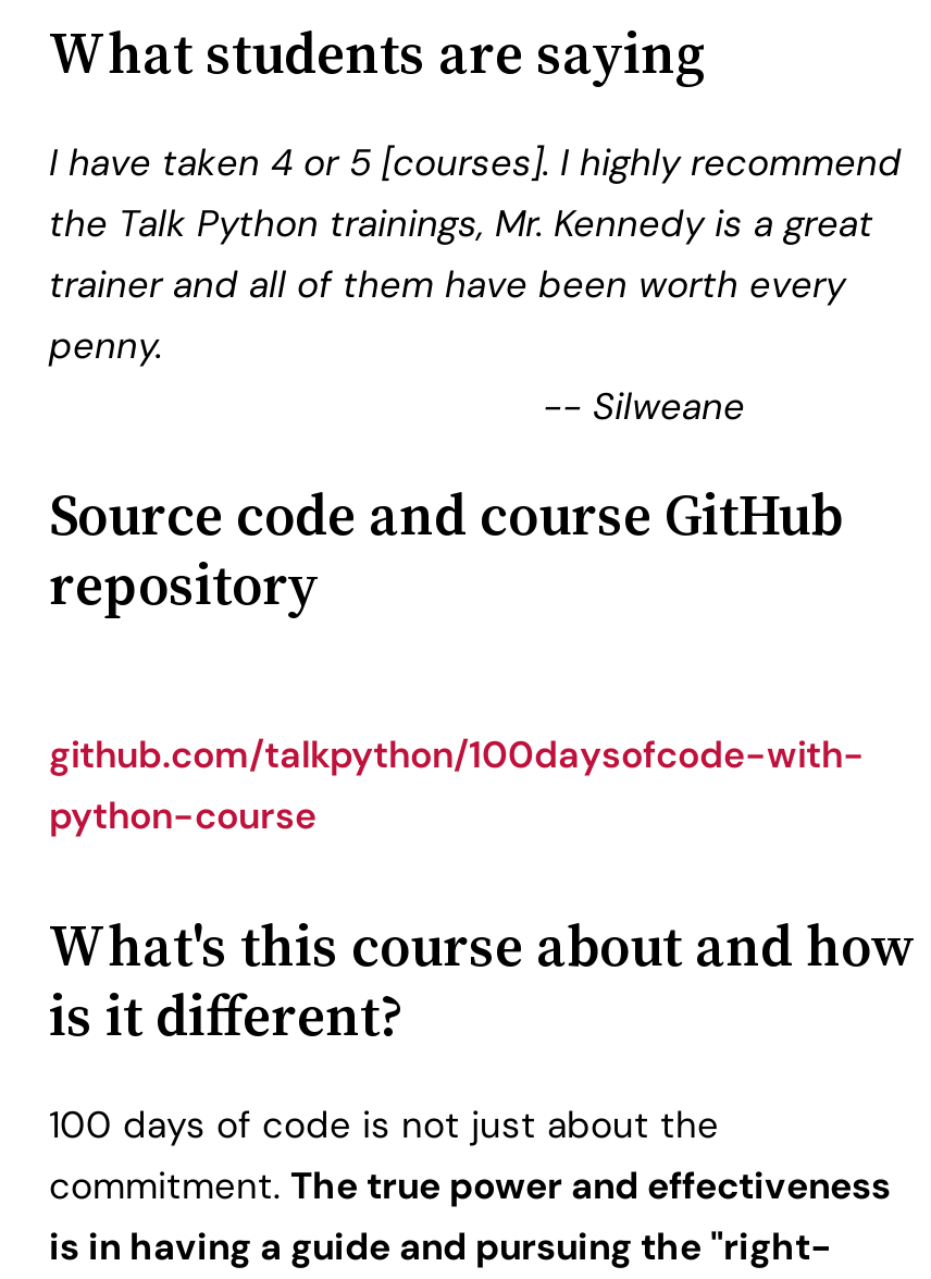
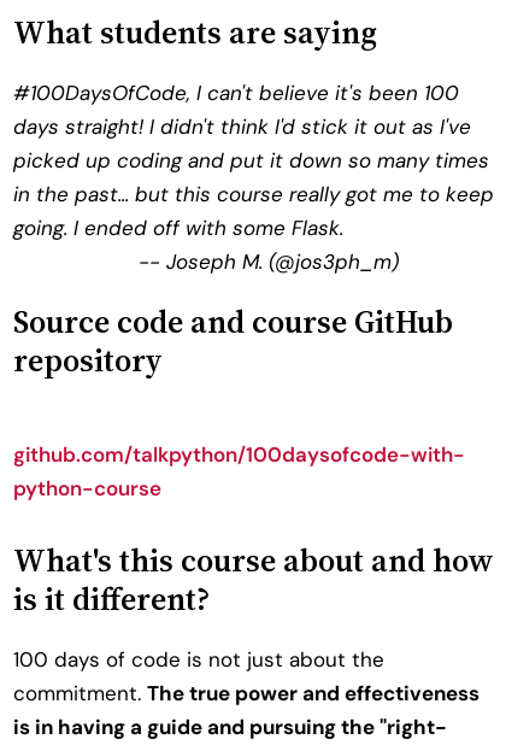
[49,138,902,430] I have taken 4 or 5 [courses]. I highly recommend | the Talk Python trainings, Mr. Kennedy is a great | trainer and all of them have been worth every | penny. | -- Silweane -> [13,80,494,275] #100DaysOfCode, I can't believe it's been 100 | days straight! I didn't think I'd stick it out as I've | picked up coding and put it down so many times | in the past... but this course really got me to keep | going. I ended off with some Flask. | -- Joseph M. (@jos3ph_m)

